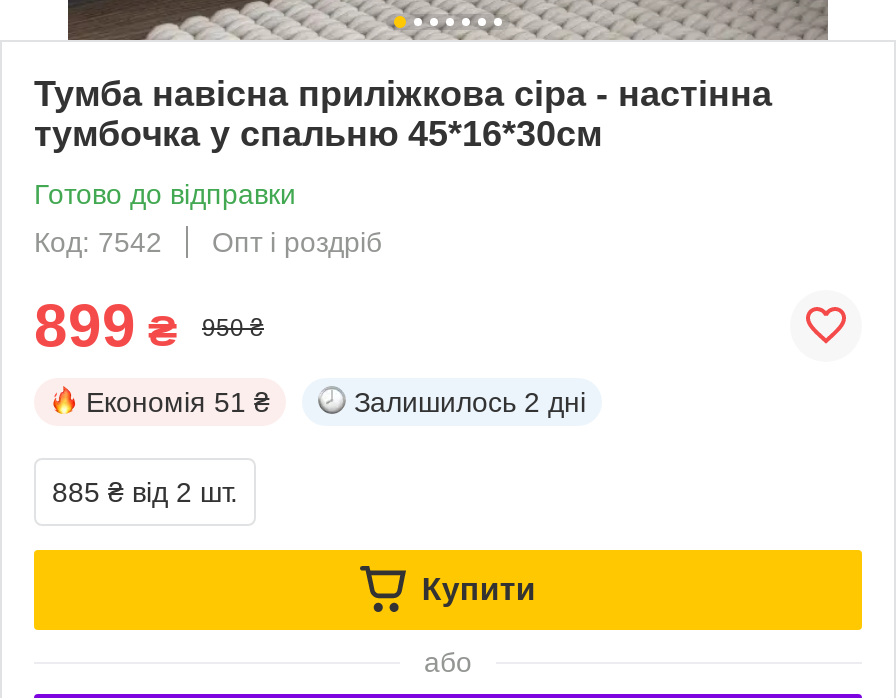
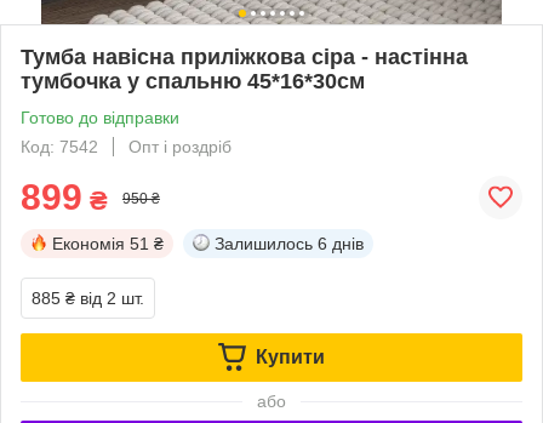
[354,386,586,418] Залишилось 2 дні -> [215,234,364,253] Залишилось 6 днів

